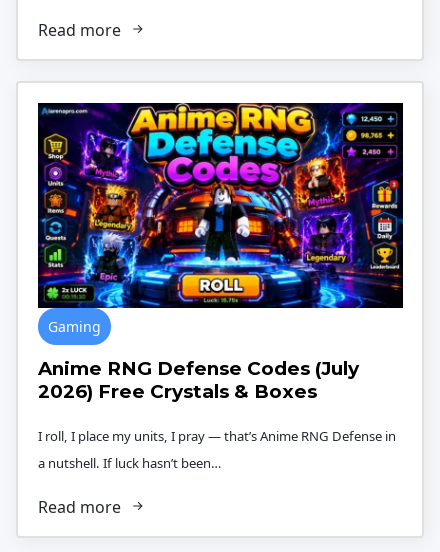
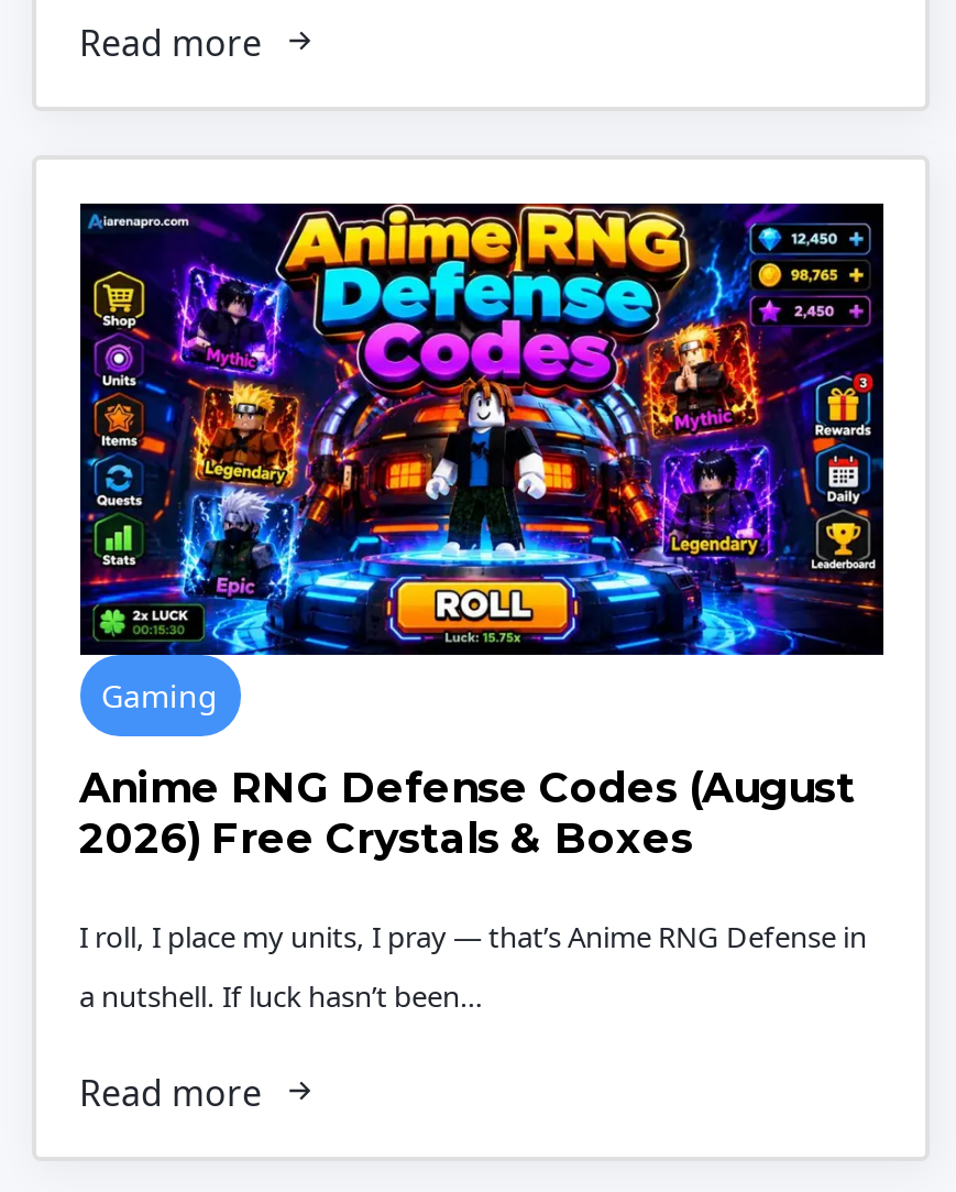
[37,357,358,380] Anime RNG Defense Codes (July -> [79,763,856,813] Anime RNG Defense Codes (August

